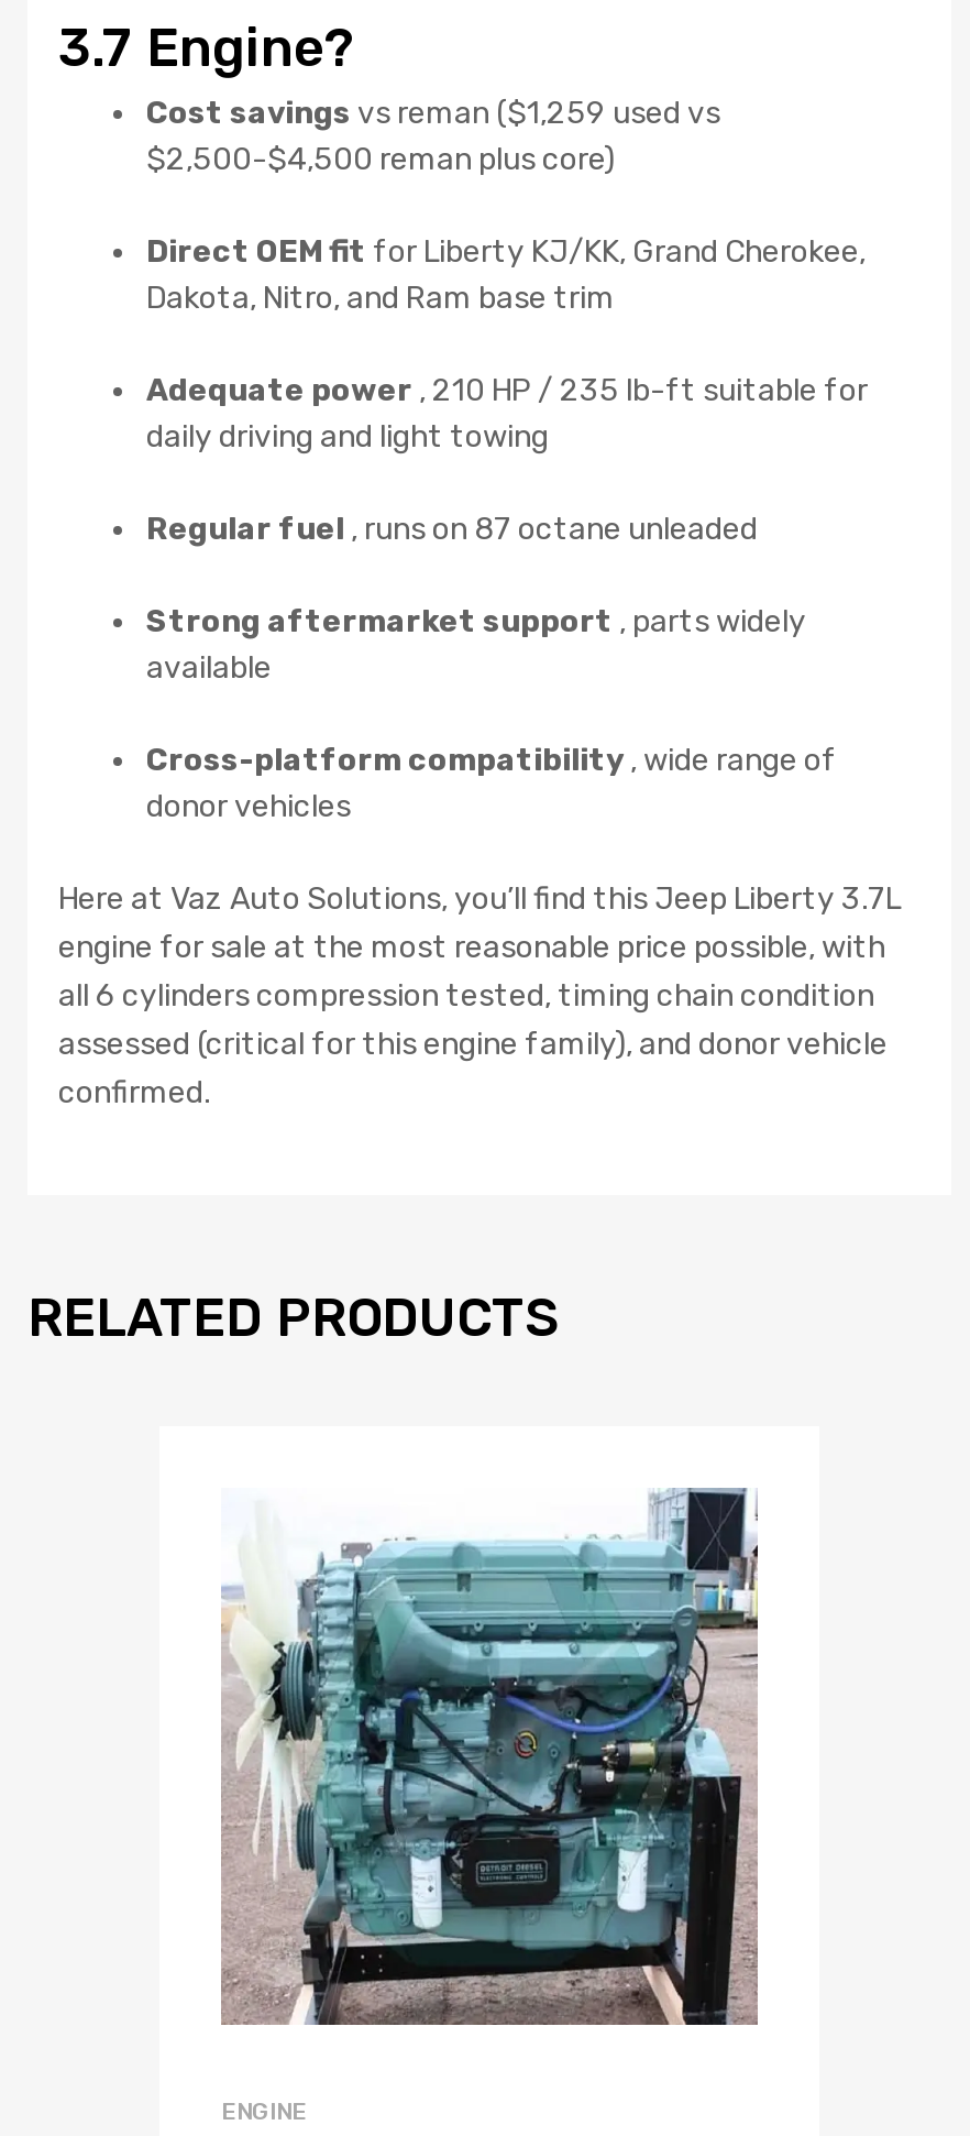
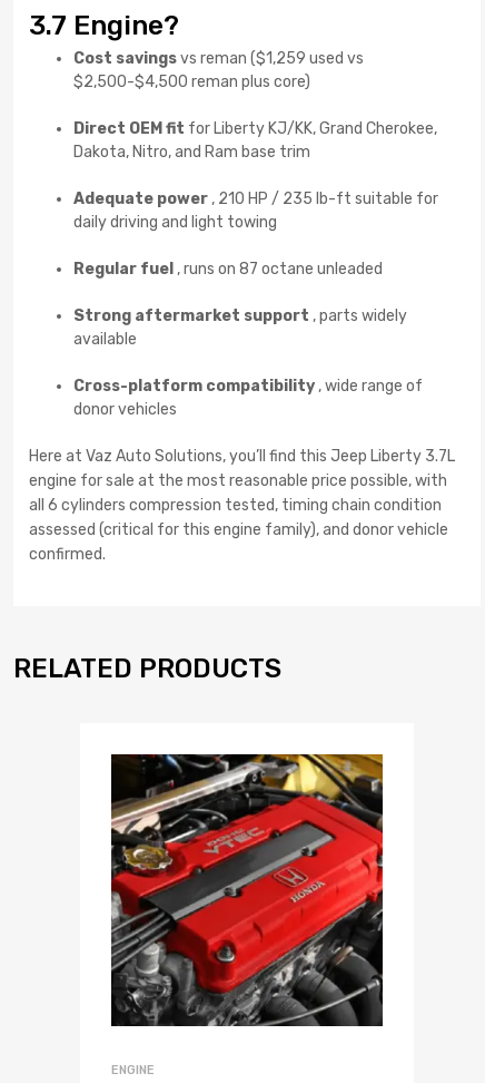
[221,1486,760,2027] [image] -> [110,753,384,1027] [image]

